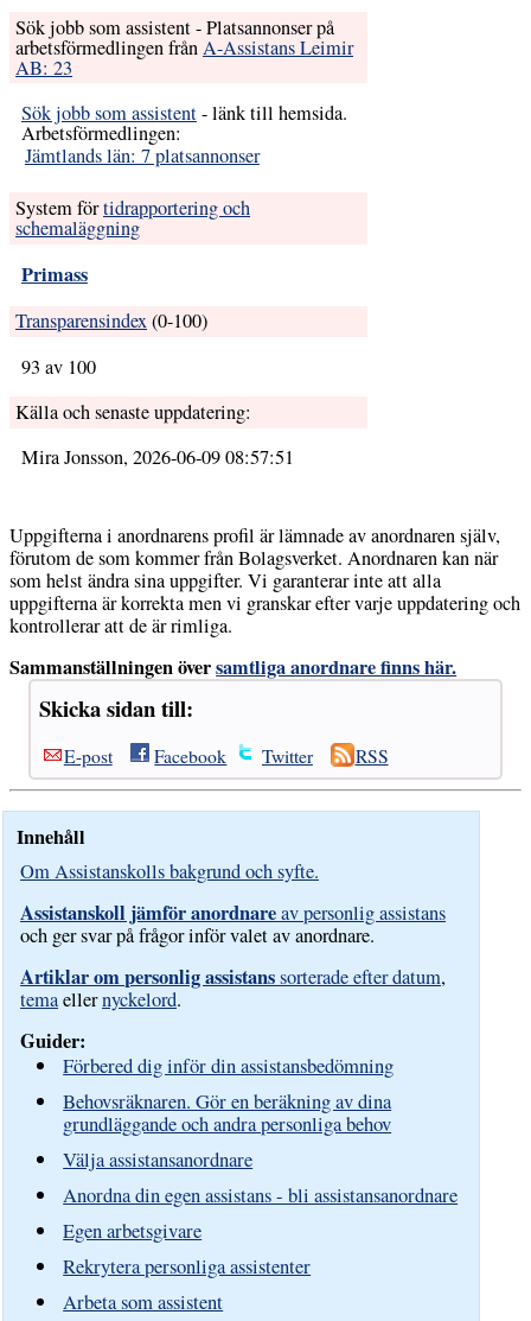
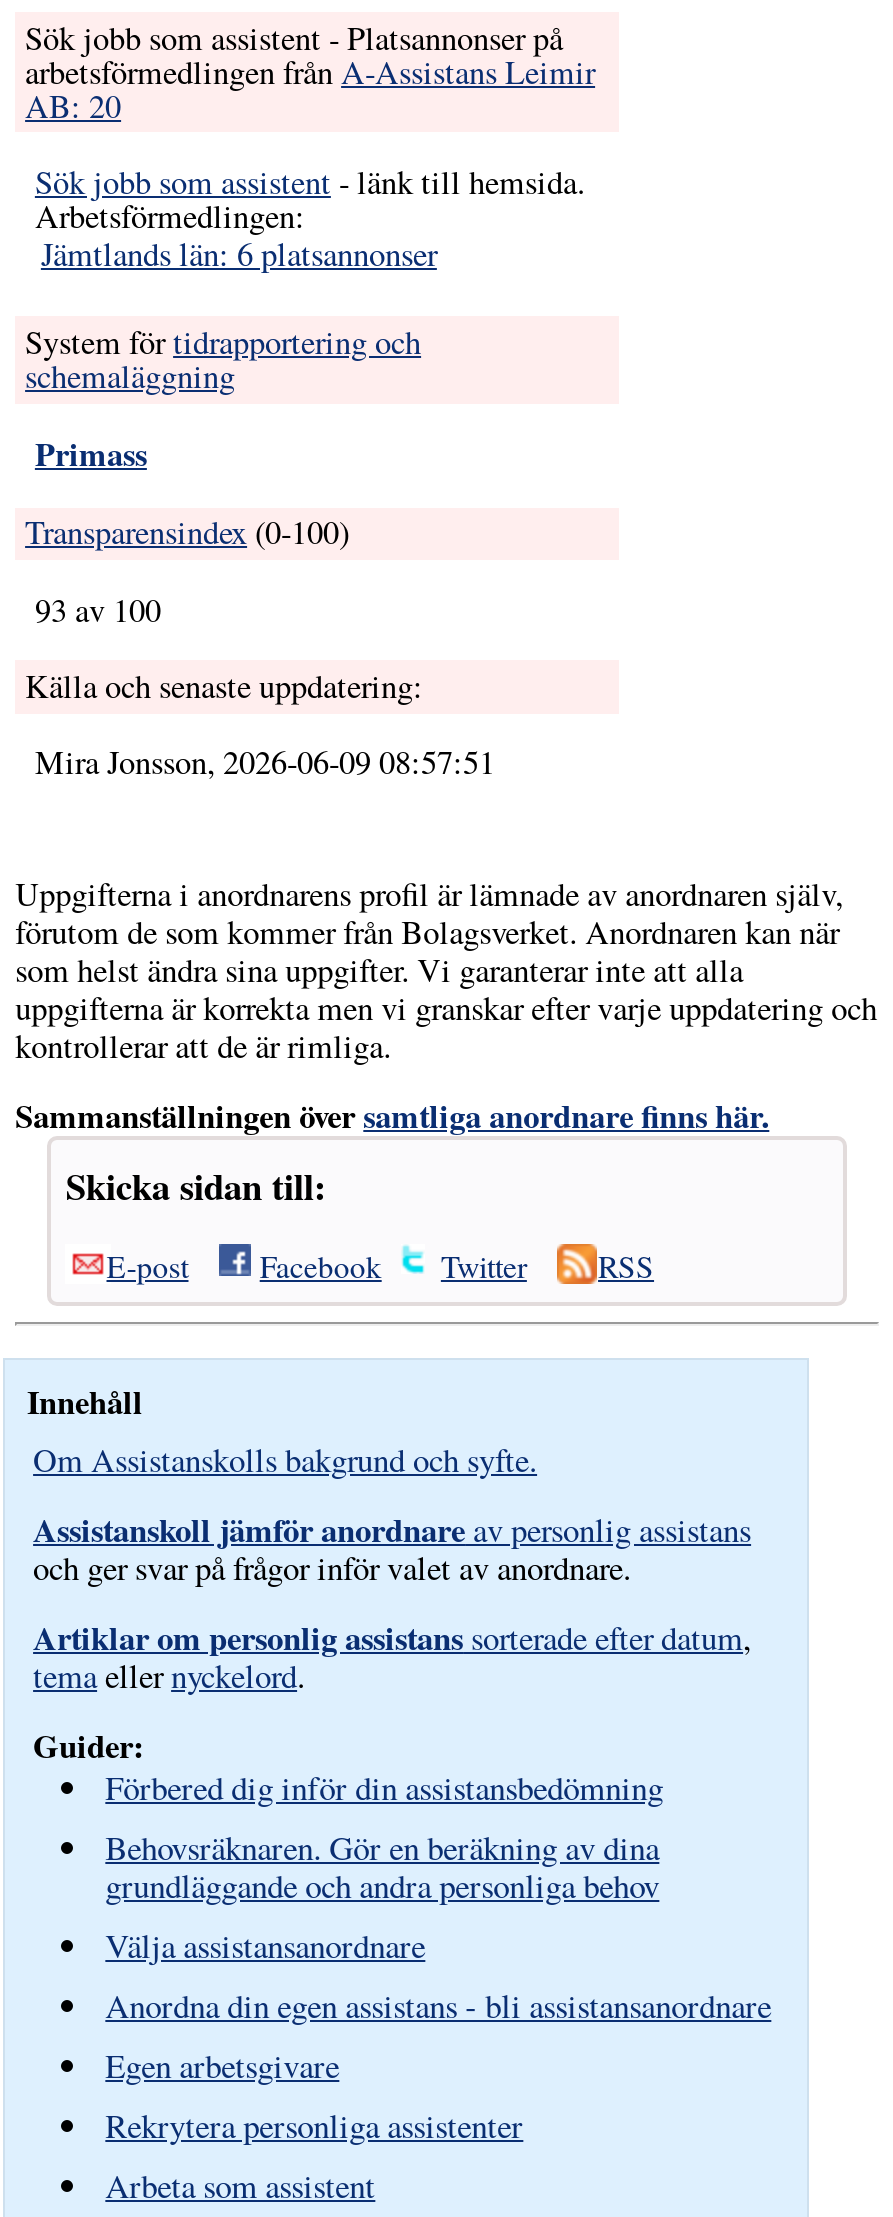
[15,54,72,80] AB: 23 -> [25,83,121,127] AB: 20
[25,142,259,168] Jämtlands län: 7 platsannonser -> [41,232,437,276] Jämtlands län: 6 platsannonser

